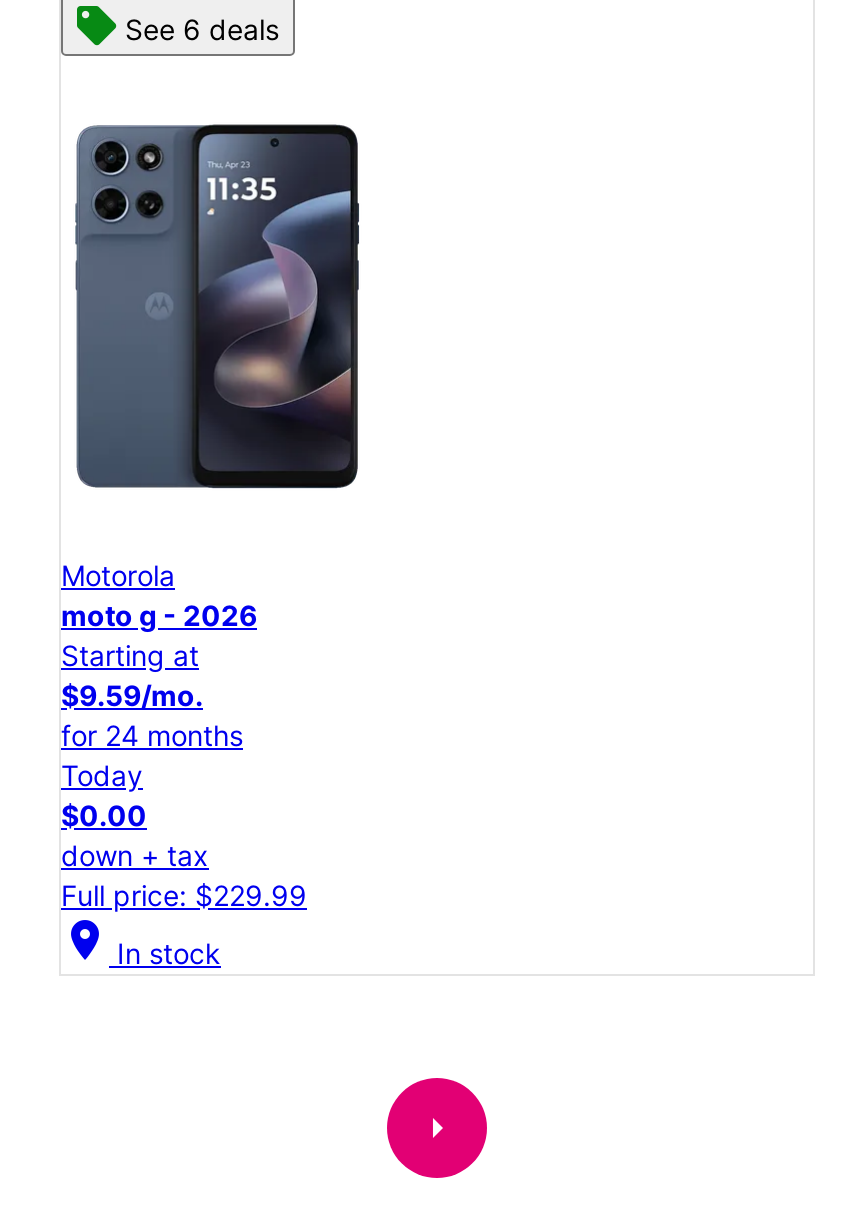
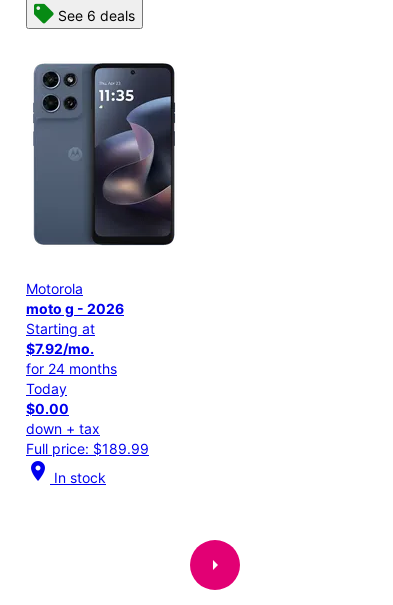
[61,678,203,712] $9.59/mo. -> [26,340,94,357] $7.92/mo.
[61,878,307,912] Full price: $229.99 -> [26,440,149,457] Full price: $189.99

